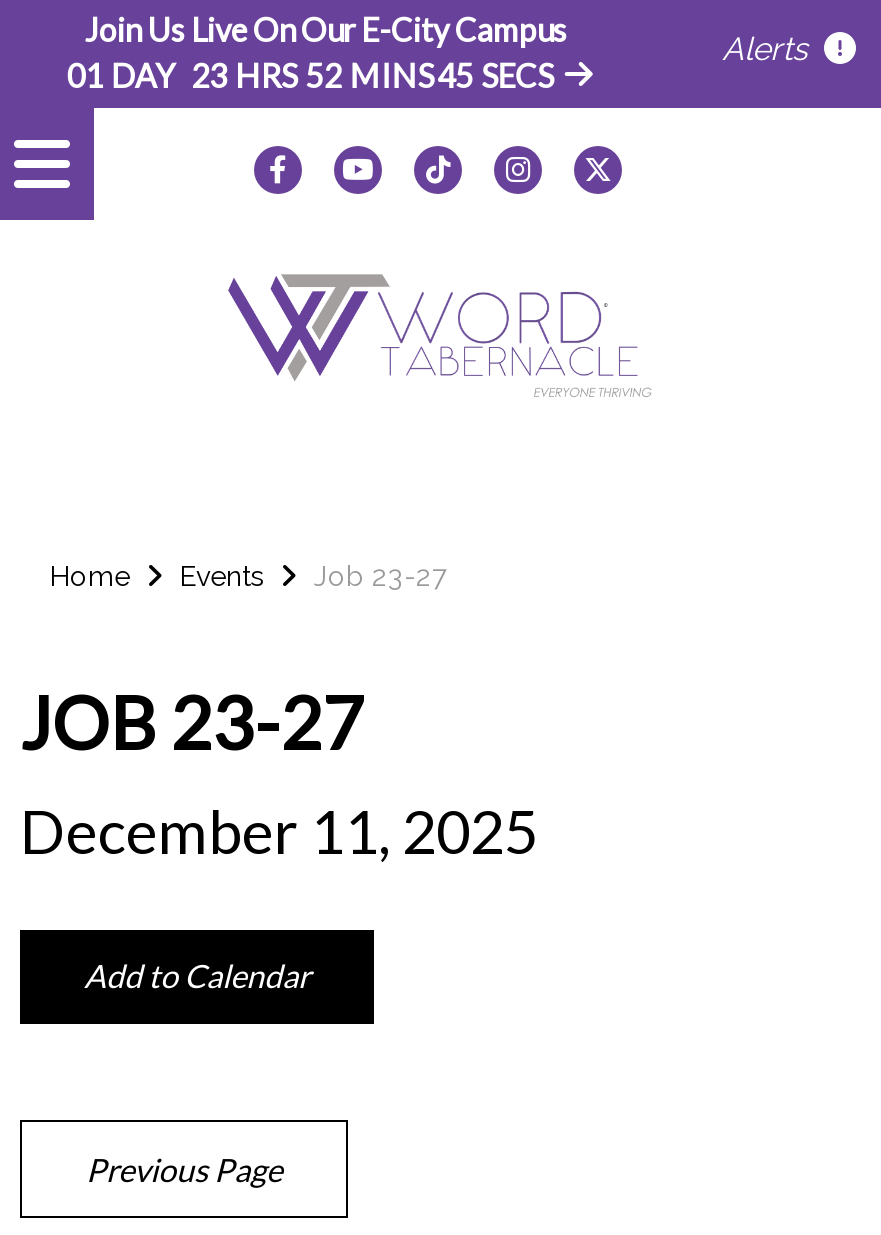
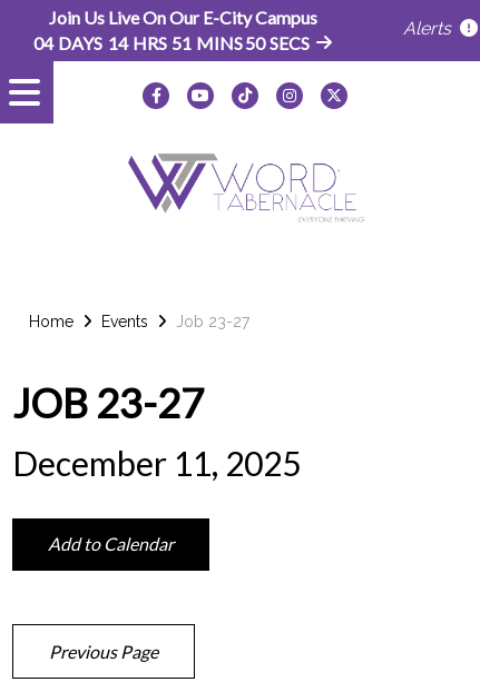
[67,57,553,95] 01 DAY 23 HRS 52 MINS 45 SECS -> [34,33,309,54] 04 DAYS 14 HRS 51 MINS 50 SECS

